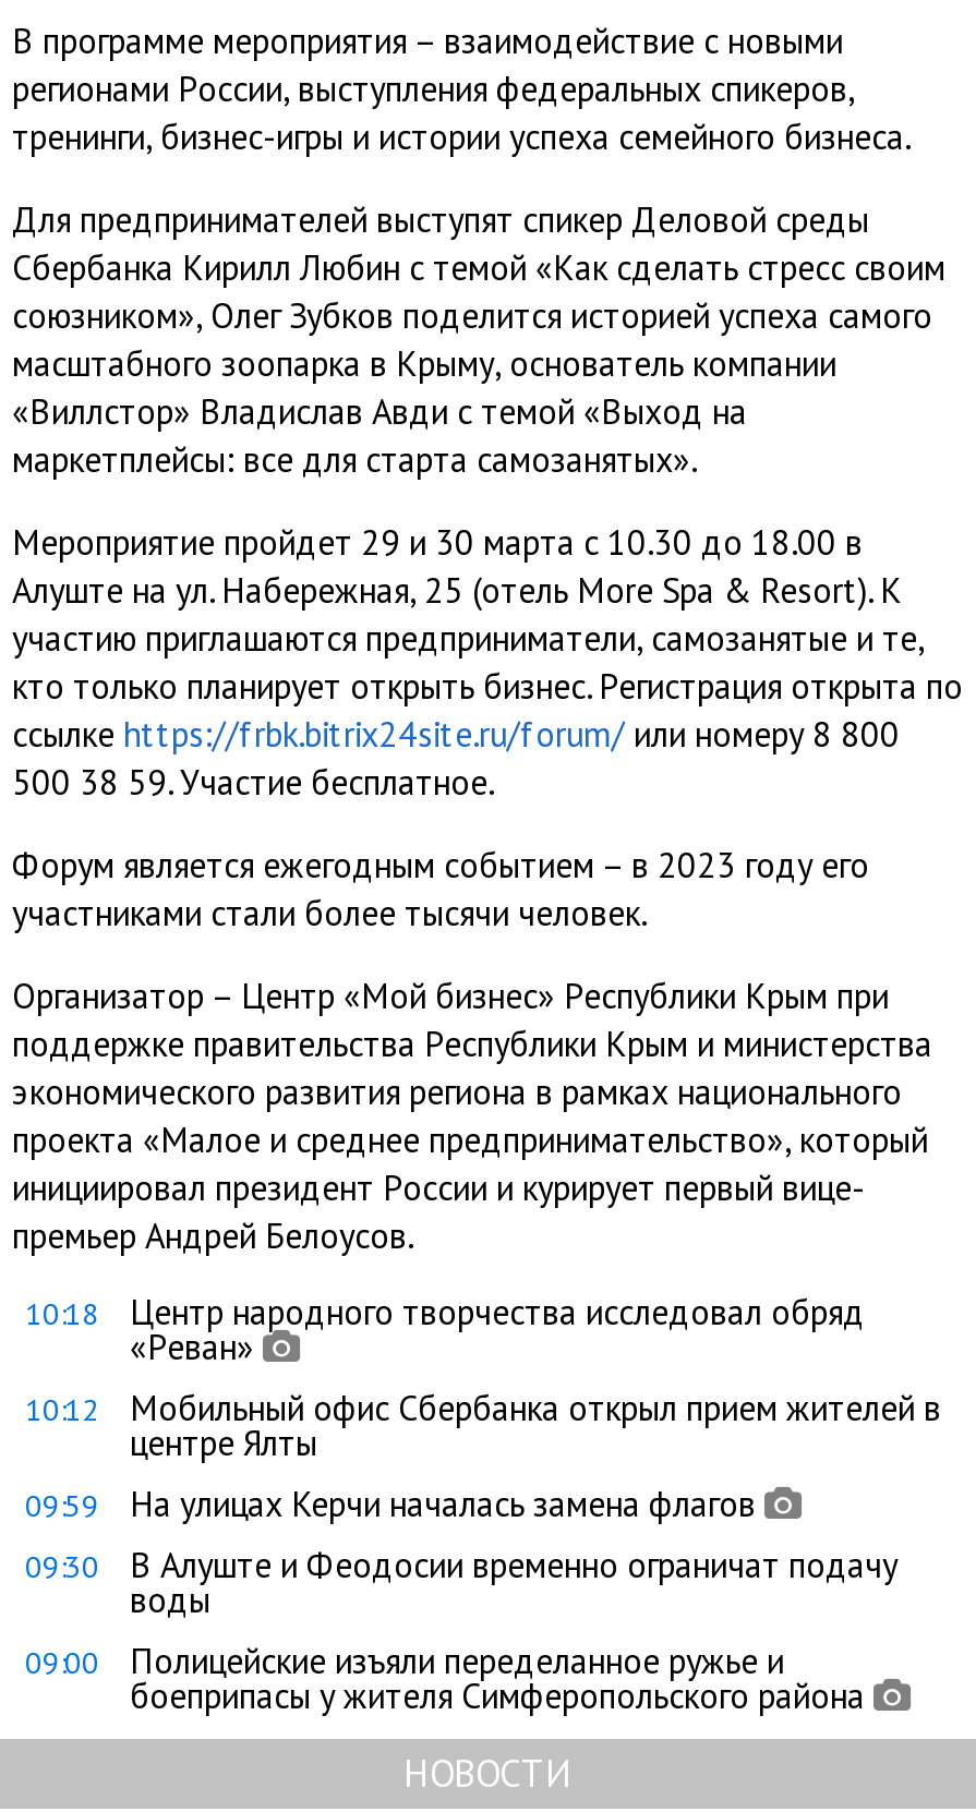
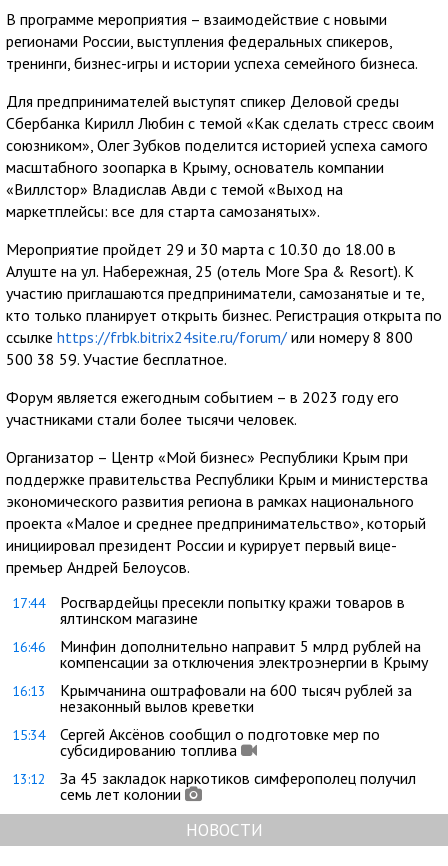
[25,1290,865,1368] 10:18 | Центр народного творчества исследовал обряд | «Реван» -> [12,592,405,628] 17:44 | Росгвардейцы пресекли попытку кражи товаров в | ялтинском магазине
[25,1385,941,1464] 10:12 | Мобильный офис Сбербанка открыл прием жителей в | центре Ялты -> [12,636,428,672] 16:46 | Минфин дополнительно направит 5 млрд рублей на | компенсации за отключения электроэнергии в Крыму
[25,1481,756,1525] 09:59 | На улицах Керчи началась замена флагов -> [12,680,412,716] 16:13 | Крымчанина оштрафовали на 600 тысяч рублей за | незаконный вылов креветки
[25,1542,897,1621] 09:30 | В Алуште и Феодосии временно ограничат подачу | воды -> [12,724,380,760] 15:34 | Сергей Аксёнов сообщил о подготовке мер по | субсидированию топлива
[25,1638,873,1717] 09:00 | Полицейские изъяли переделанное ружье и | боеприпасы у жителя Симферопольского района -> [12,768,416,804] 13:12 | За 45 закладок наркотиков симферополец получил | семь лет колонии

